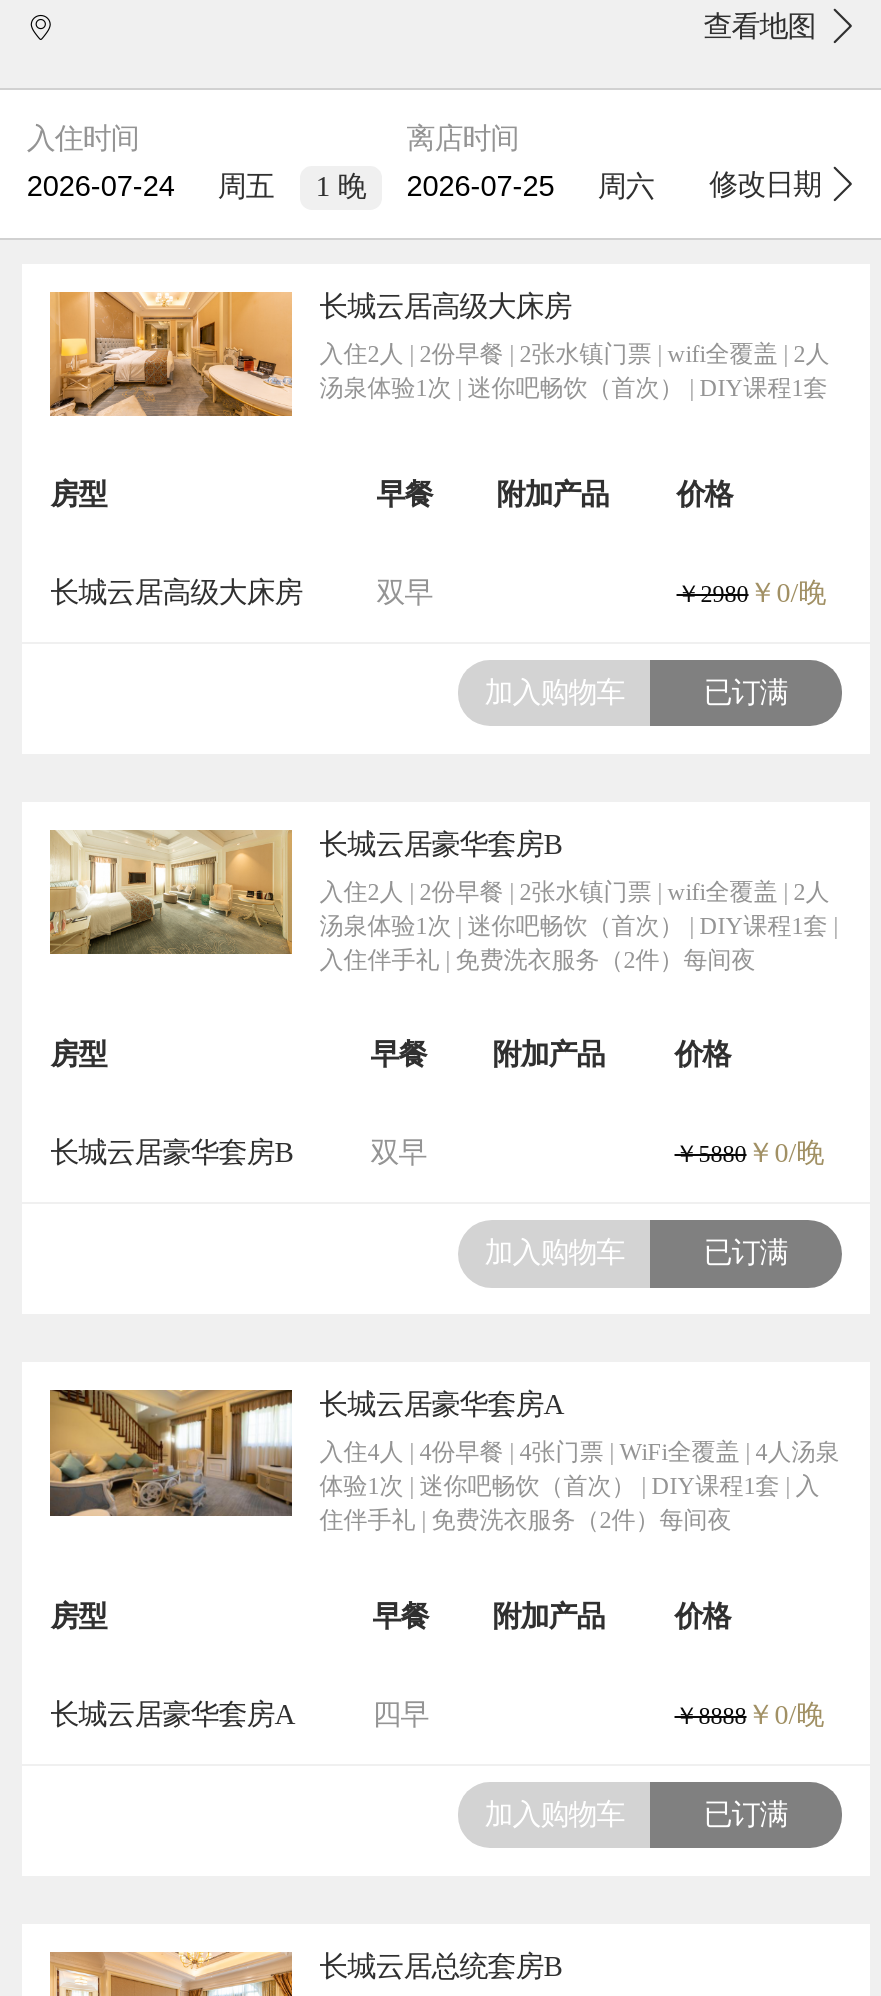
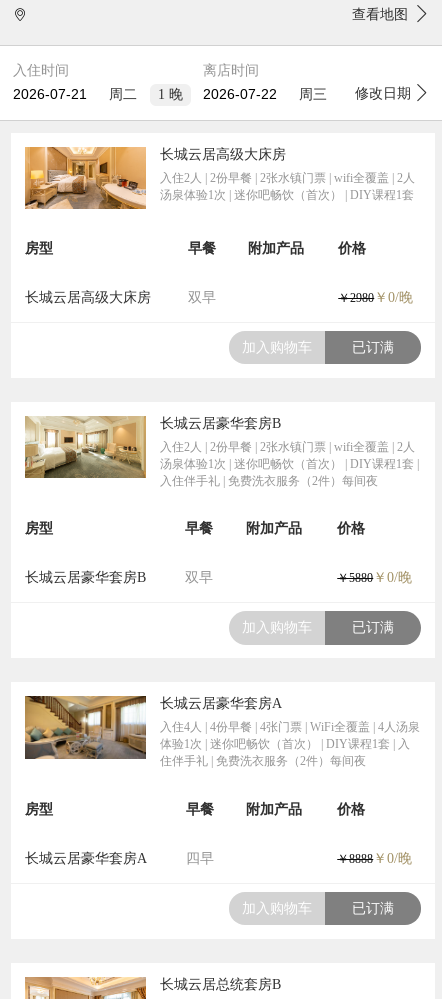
[218,171,274,203] 周五 -> [109,86,137,102] 周二
[598,171,654,203] 周六 -> [299,86,327,102] 周三

